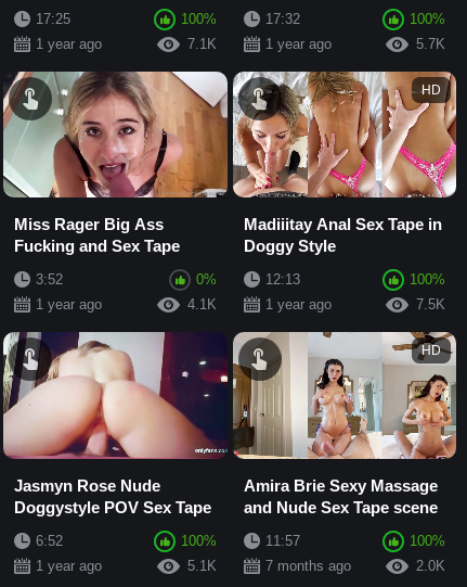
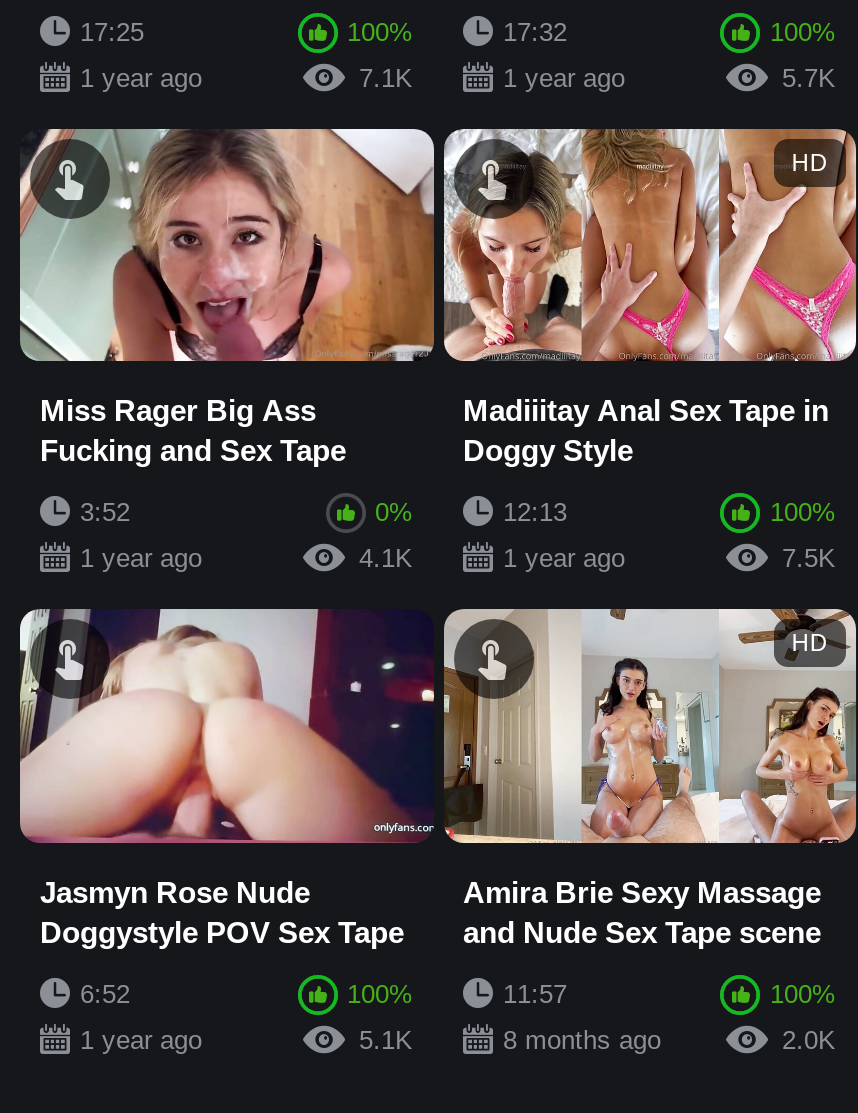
[265,557,351,574] 7 months ago -> [503,1024,661,1054] 8 months ago

